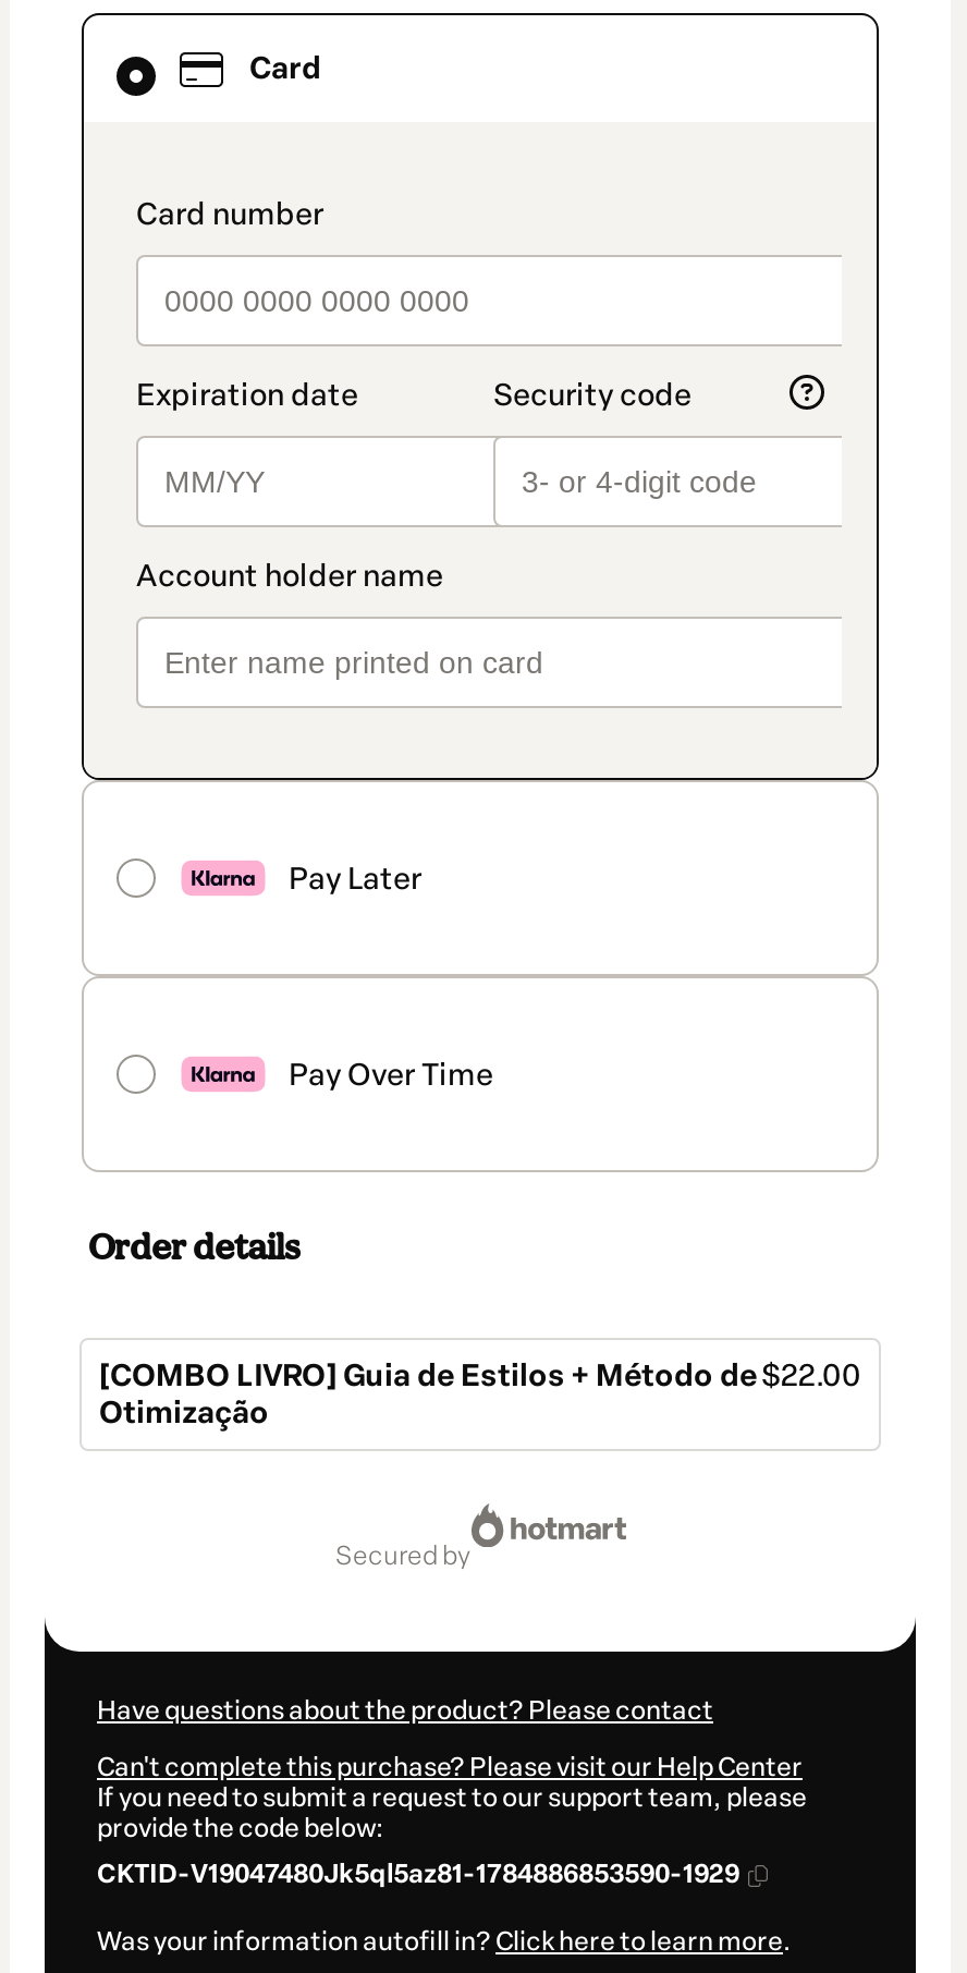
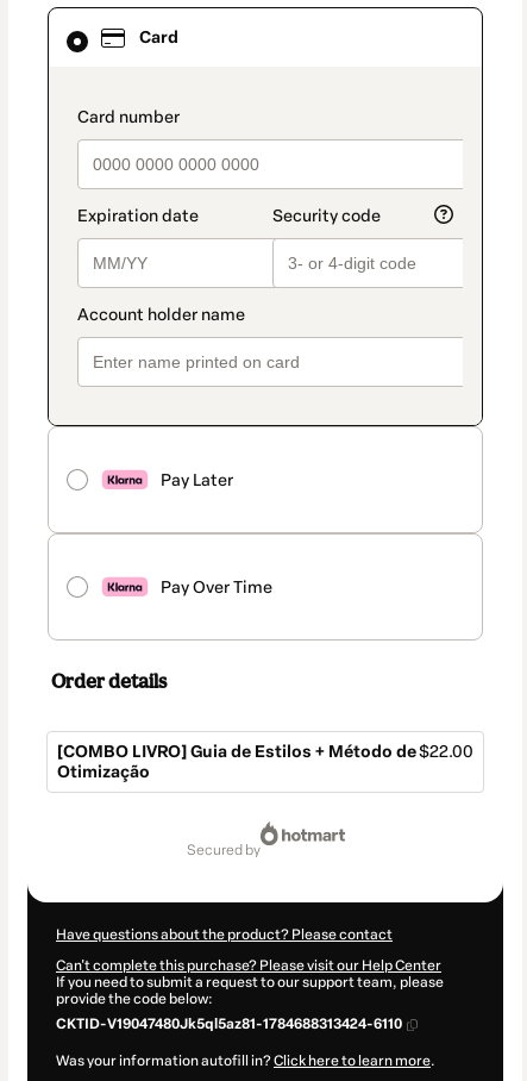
[97,1859,739,1890] CKTID-V19047480Jk5ql5az81-1784886853590-1929 -> [56,1016,402,1033] CKTID-V19047480Jk5ql5az81-1784688313424-6110

